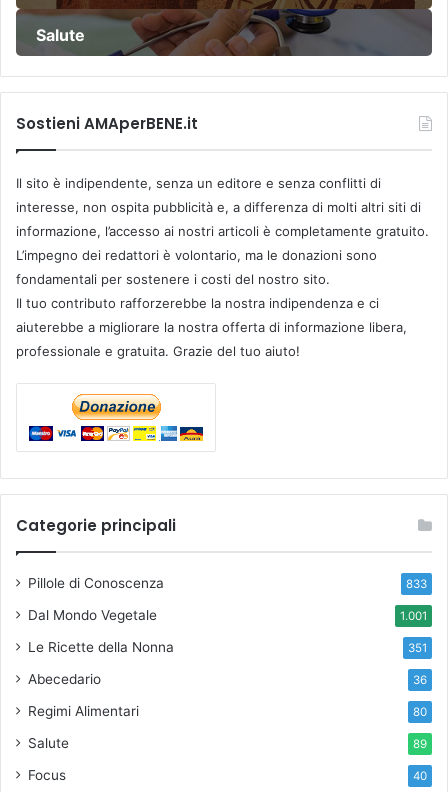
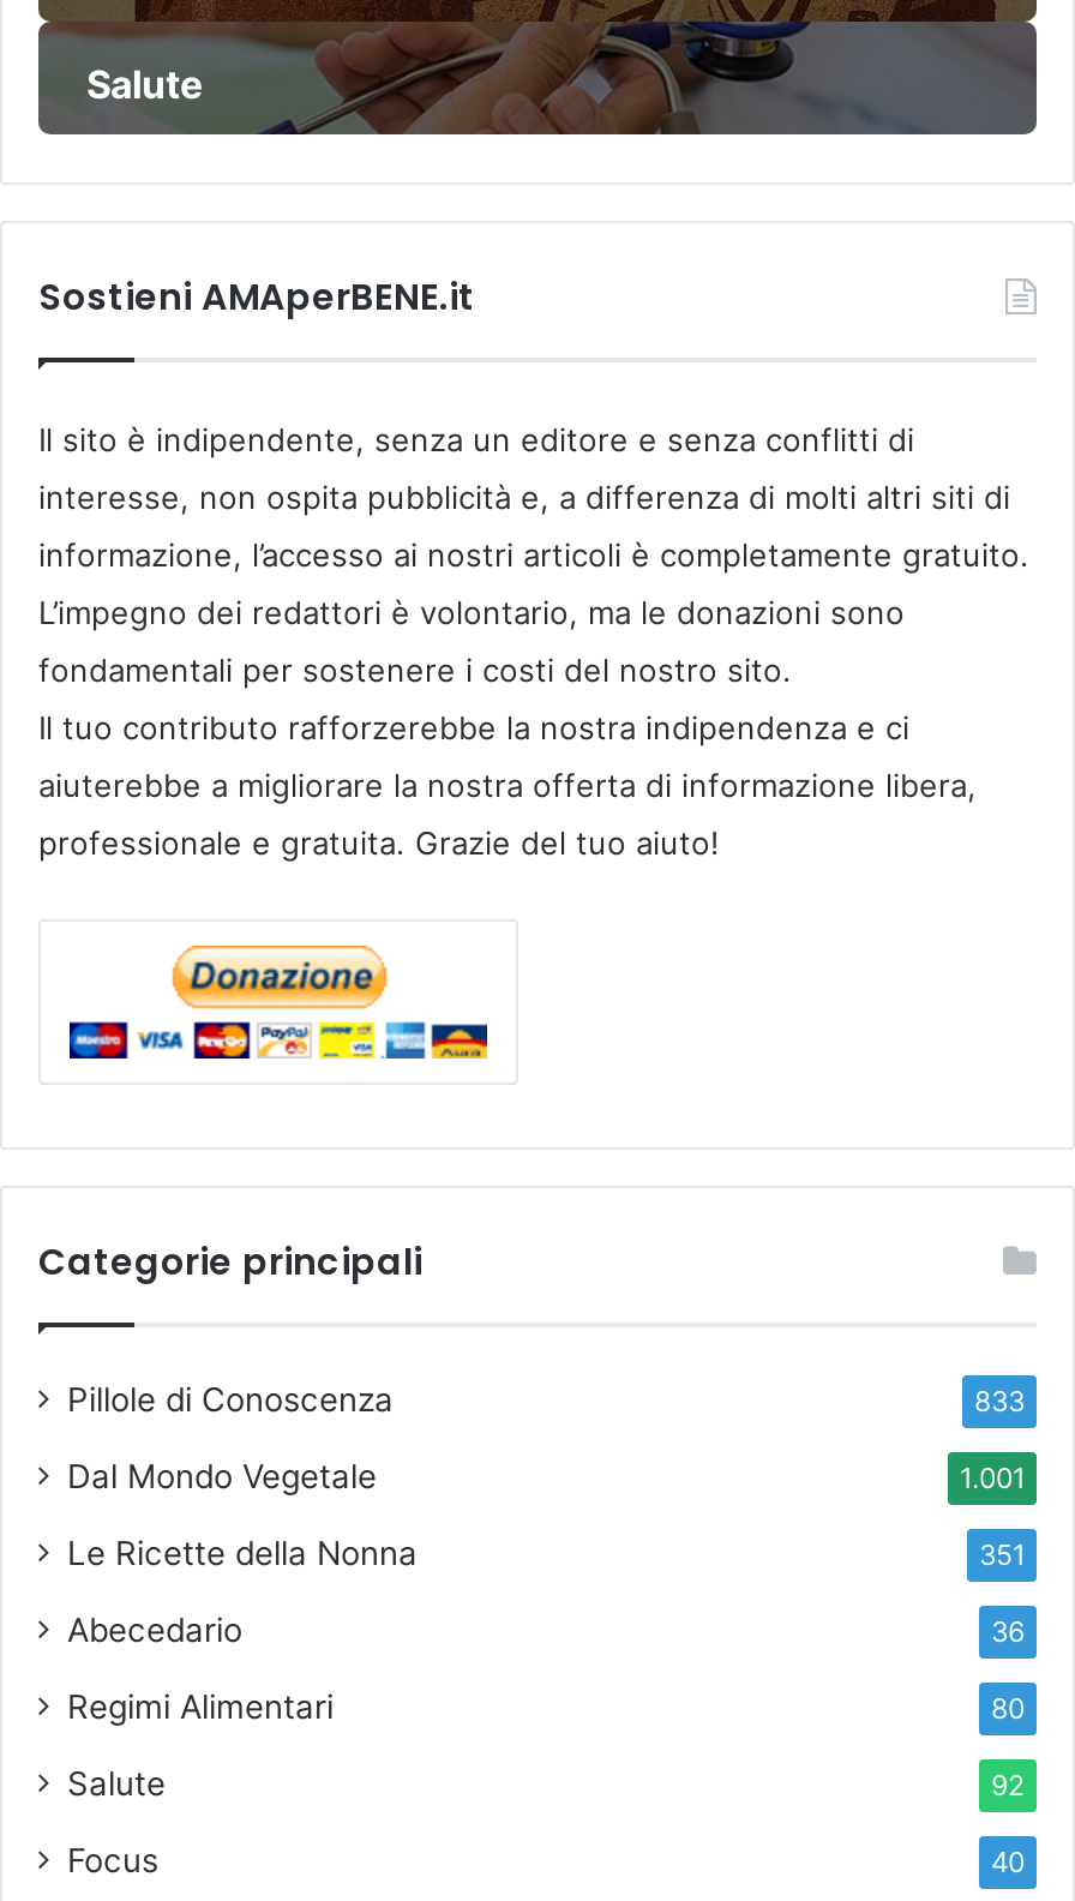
[413,737,427,751] 89 -> [991,1769,1025,1803] 92

